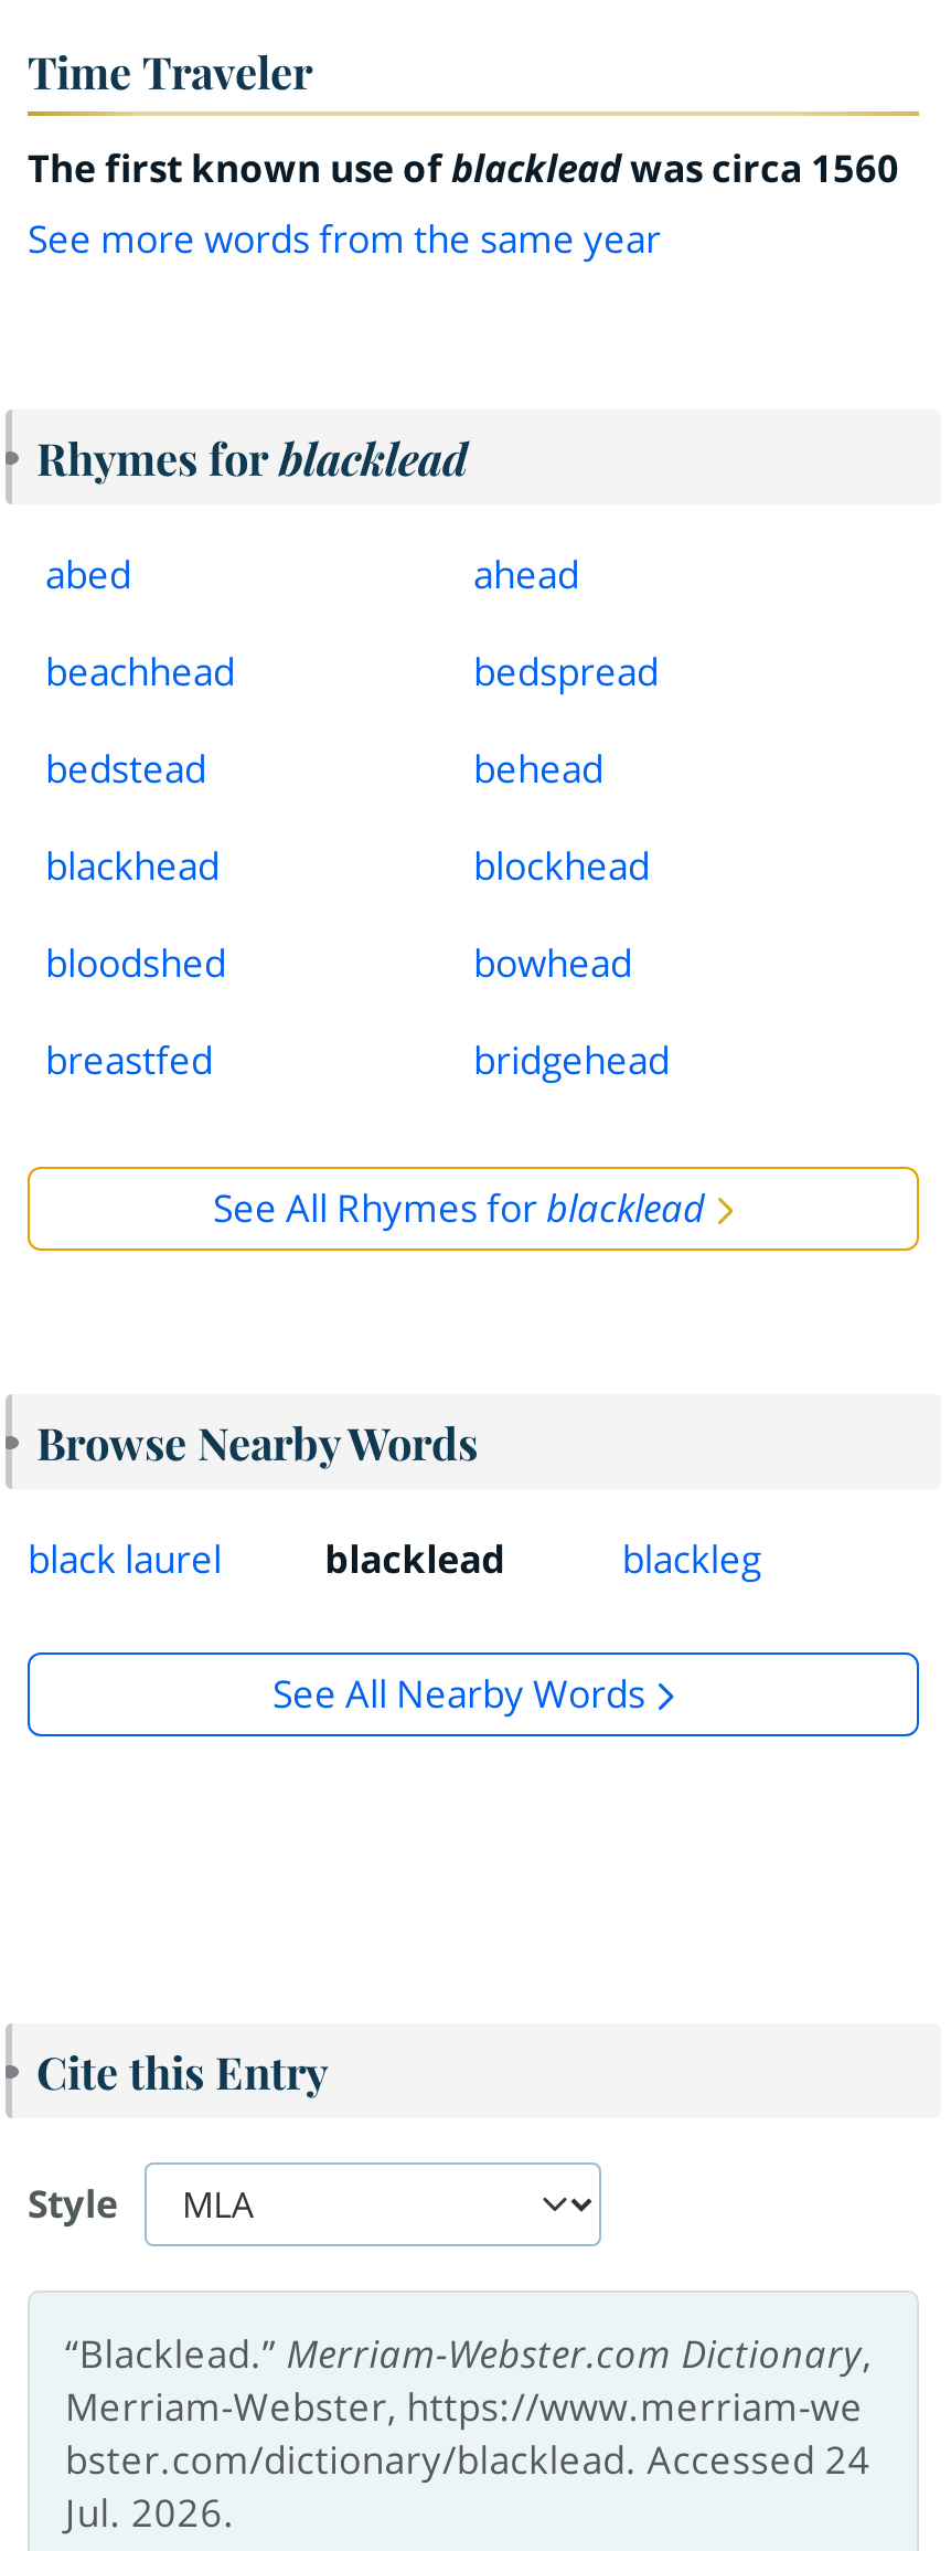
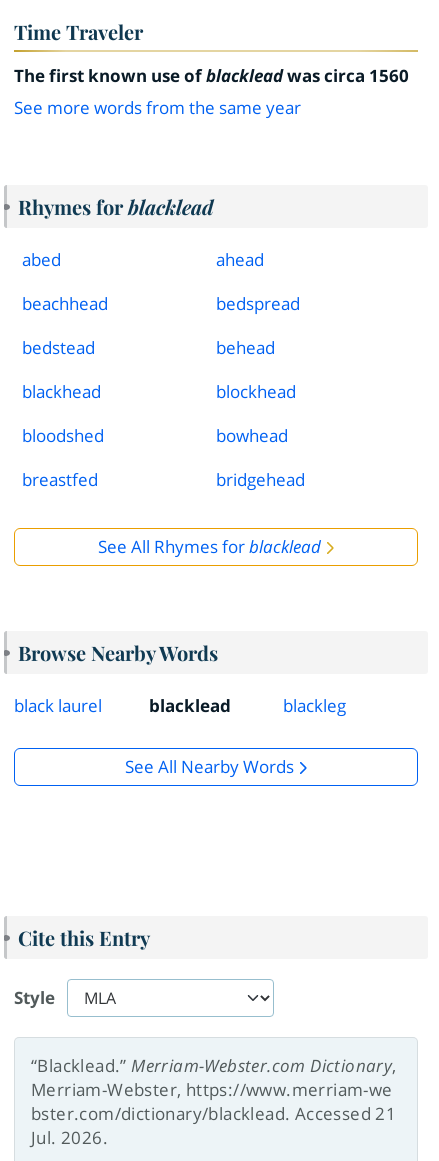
[65,2434,871,2485] bster.com/dictionary/blacklead. Accessed 24 -> [31,1102,396,1125] bster.com/dictionary/blacklead. Accessed 21

